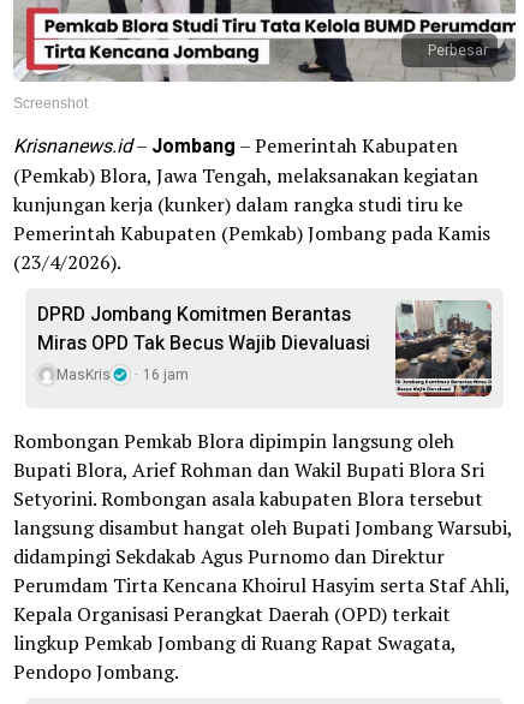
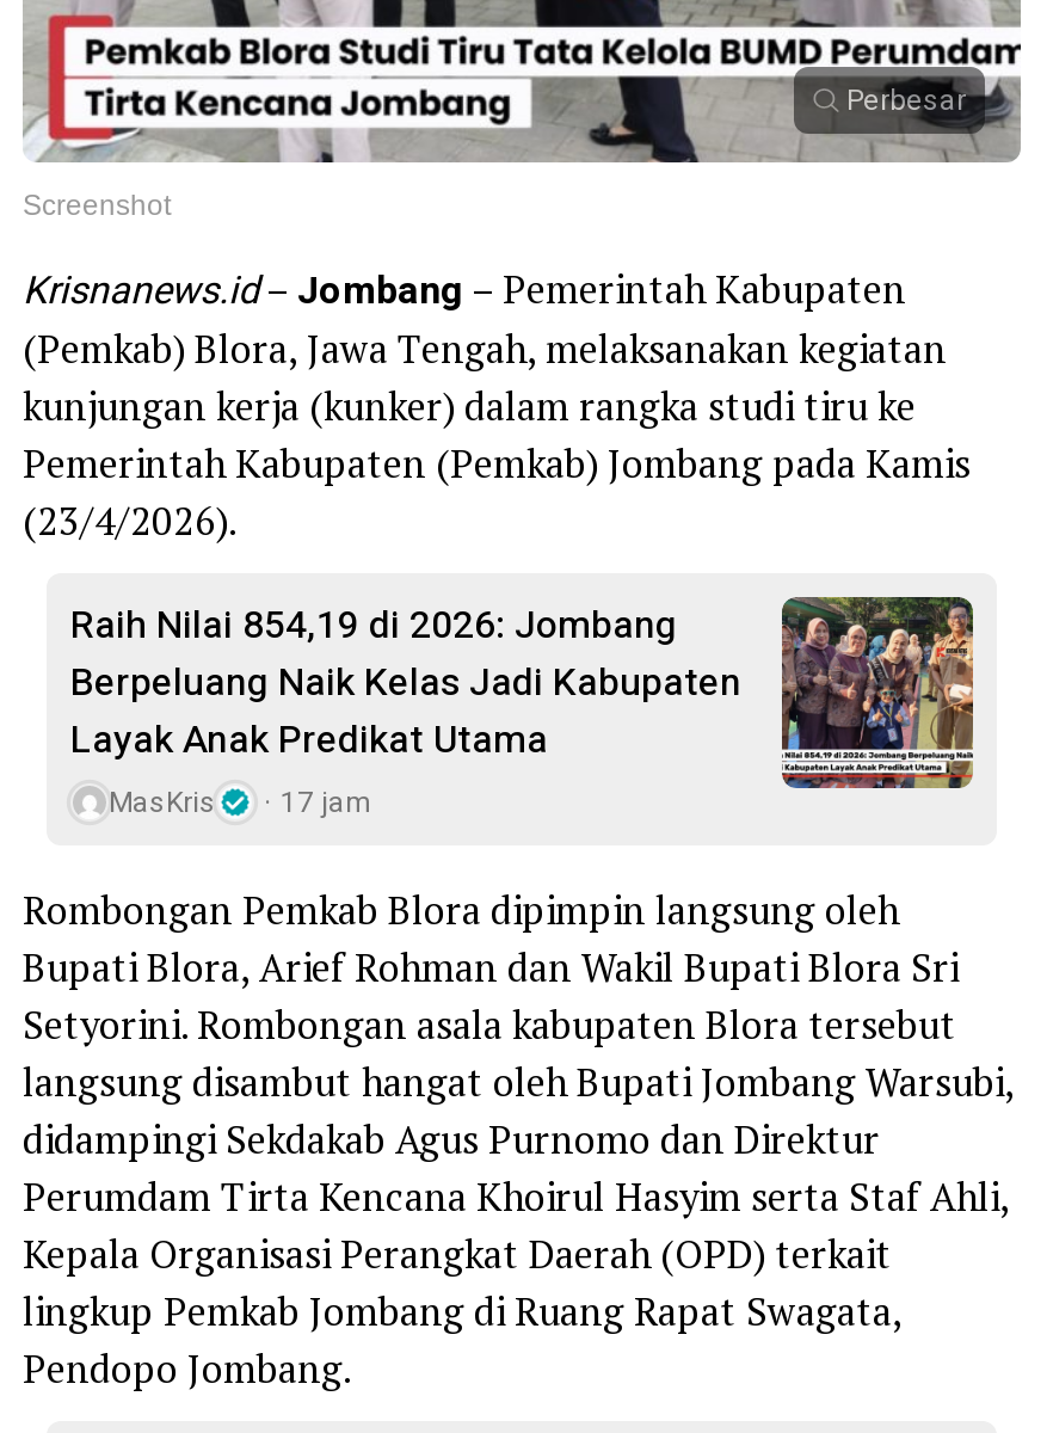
[37,300,493,398] [image] | DPRD Jombang Komitmen Berantas | Miras OPD Tak Becus Wajib Dievaluasi -> [70,595,975,822] [image] | Raih Nilai 854,19 di 2026: Jombang | Berpeluang Naik Kelas Jadi Kabupaten | Layak Anak Predikat Utama
[56,364,189,386] MasKris 16 jam -> [109,782,371,825] MasKris 17 jam

